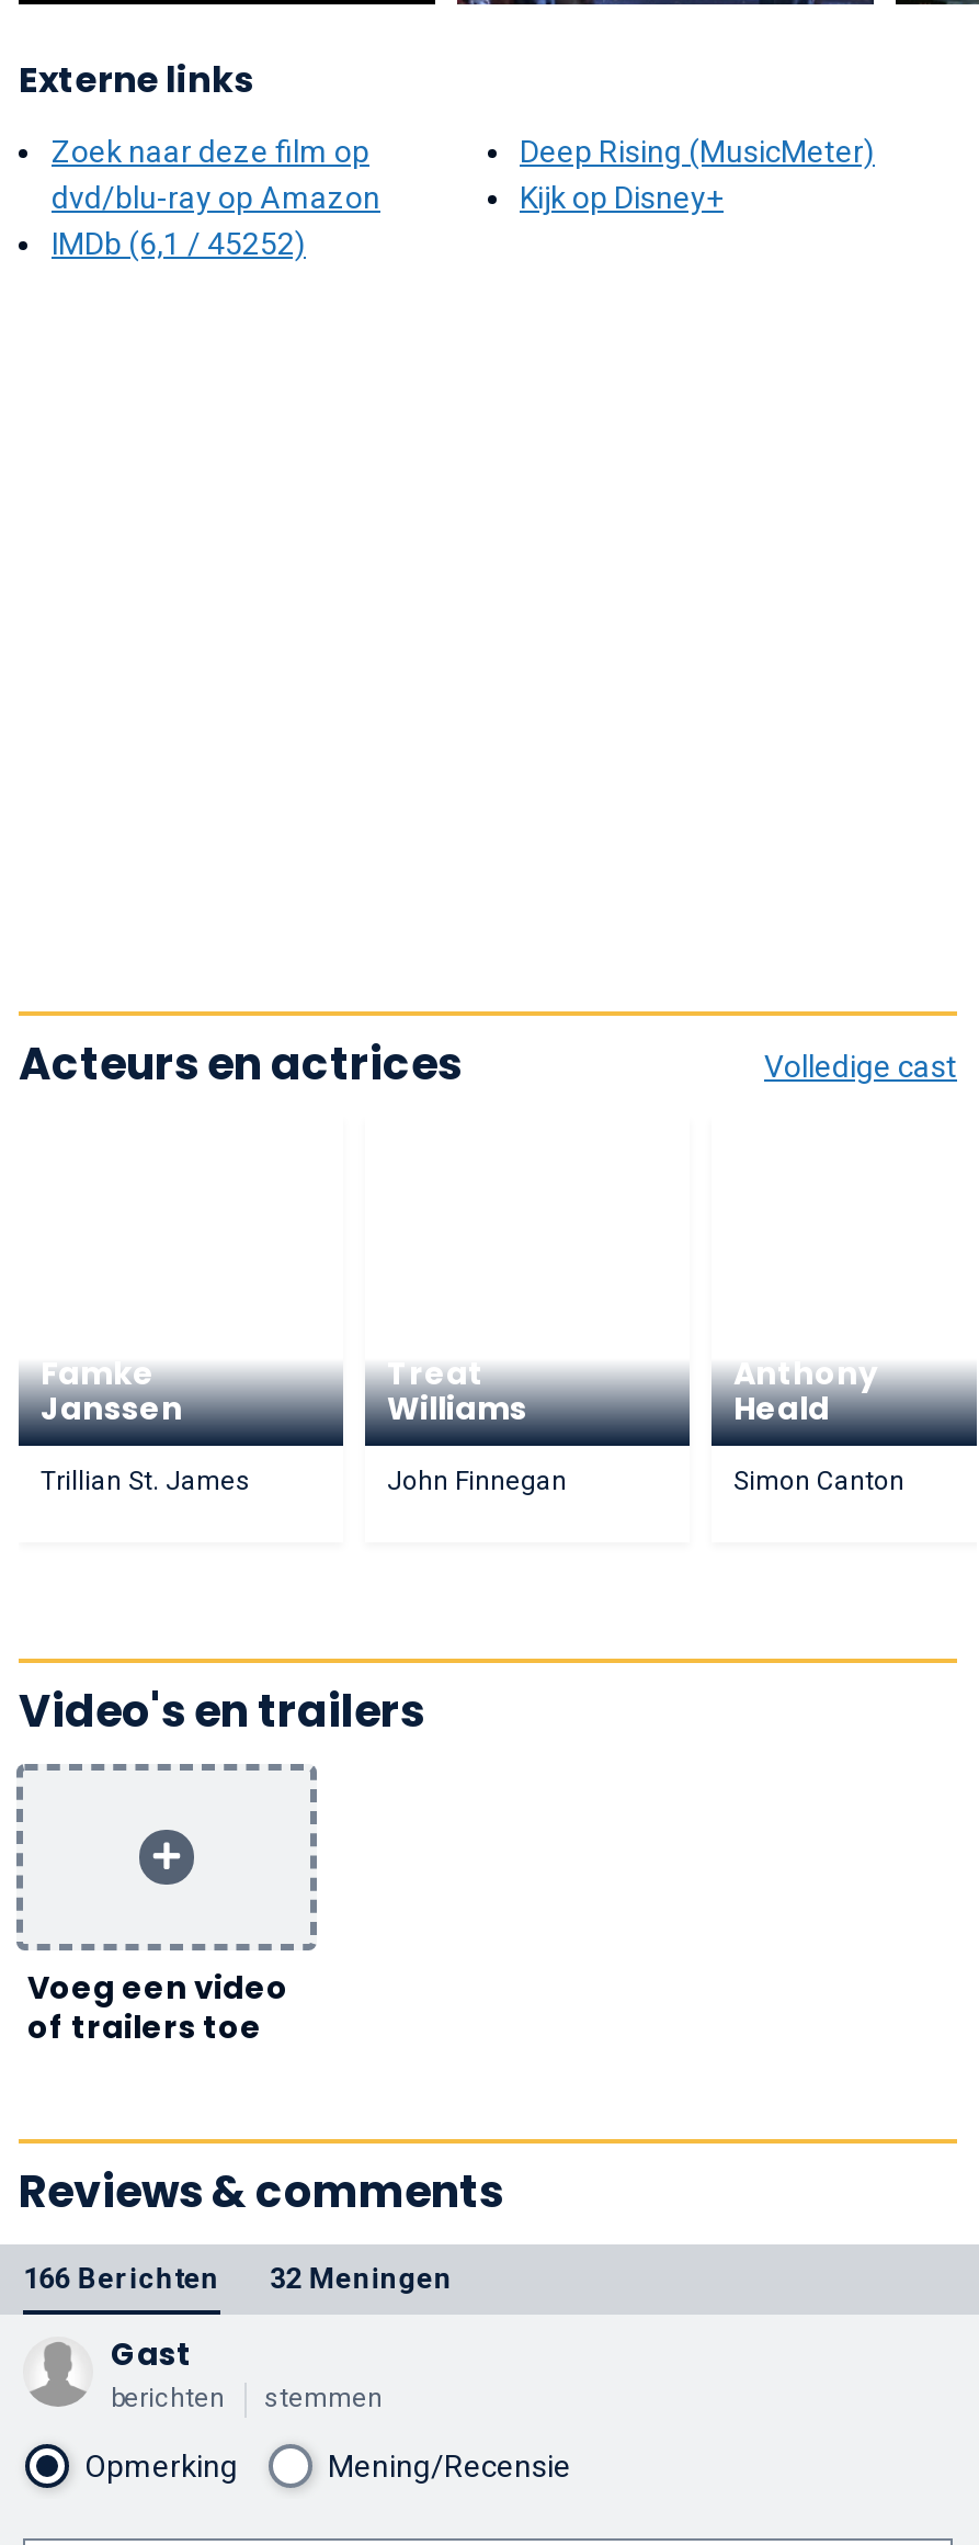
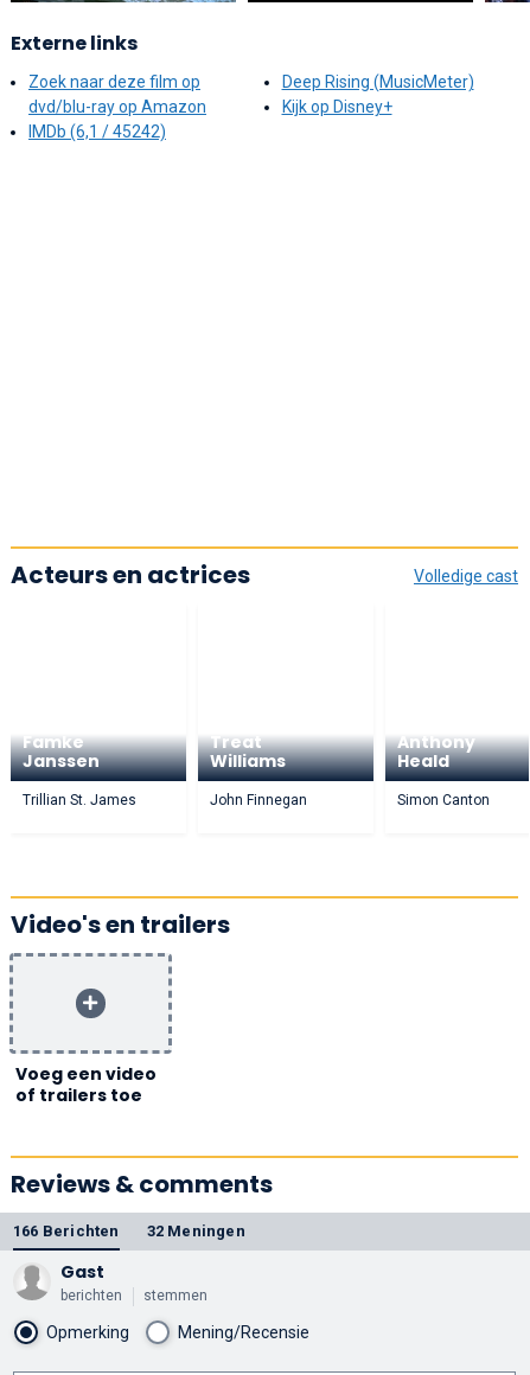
[52,226,306,261] IMDb (6,1 / 45252) -> [28,122,166,141] IMDb (6,1 / 45242)

